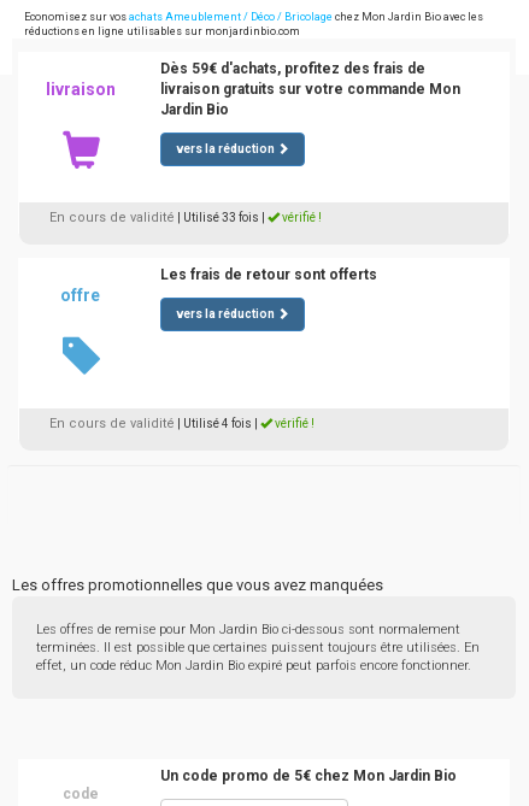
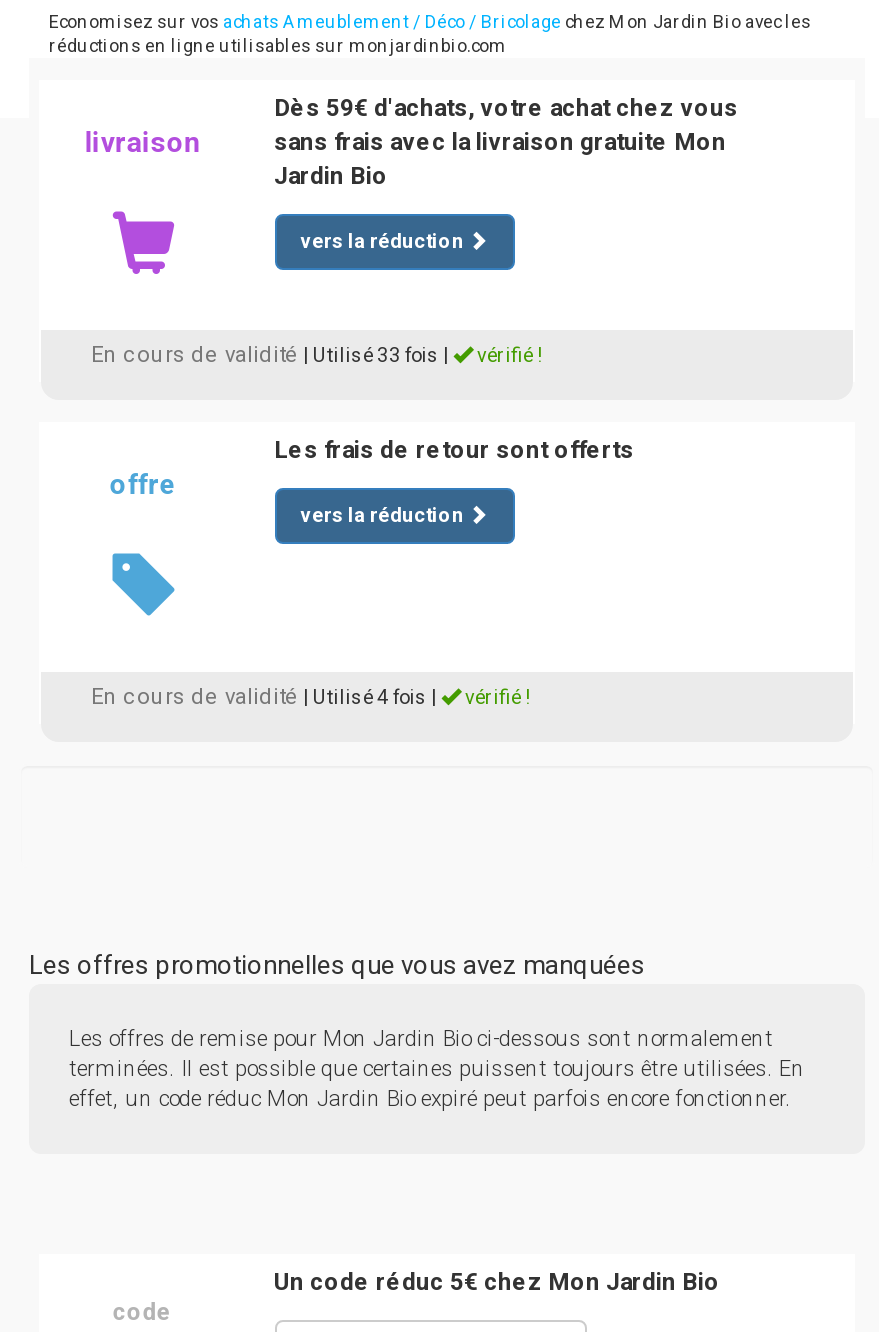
[160,60,460,98] Dès 59€ d'achats, profitez des frais de | livraison gratuits sur votre commande Mon -> [274,94,738,156] Dès 59€ d'achats, votre achat chez vous | sans frais avec la livraison gratuite Mon
[160,767,456,784] Un code promo de 5€ chez Mon Jardin Bio -> [274,1268,720,1296] Un code réduc 5€ chez Mon Jardin Bio

